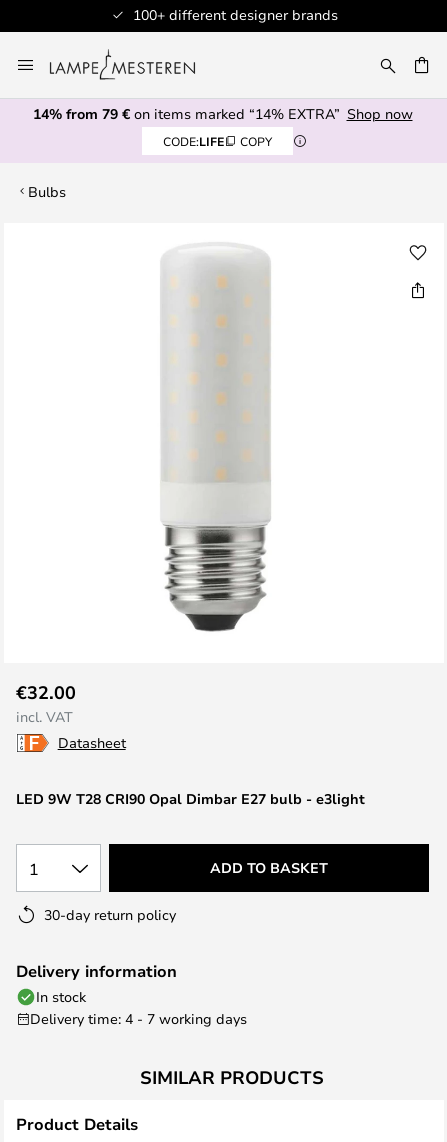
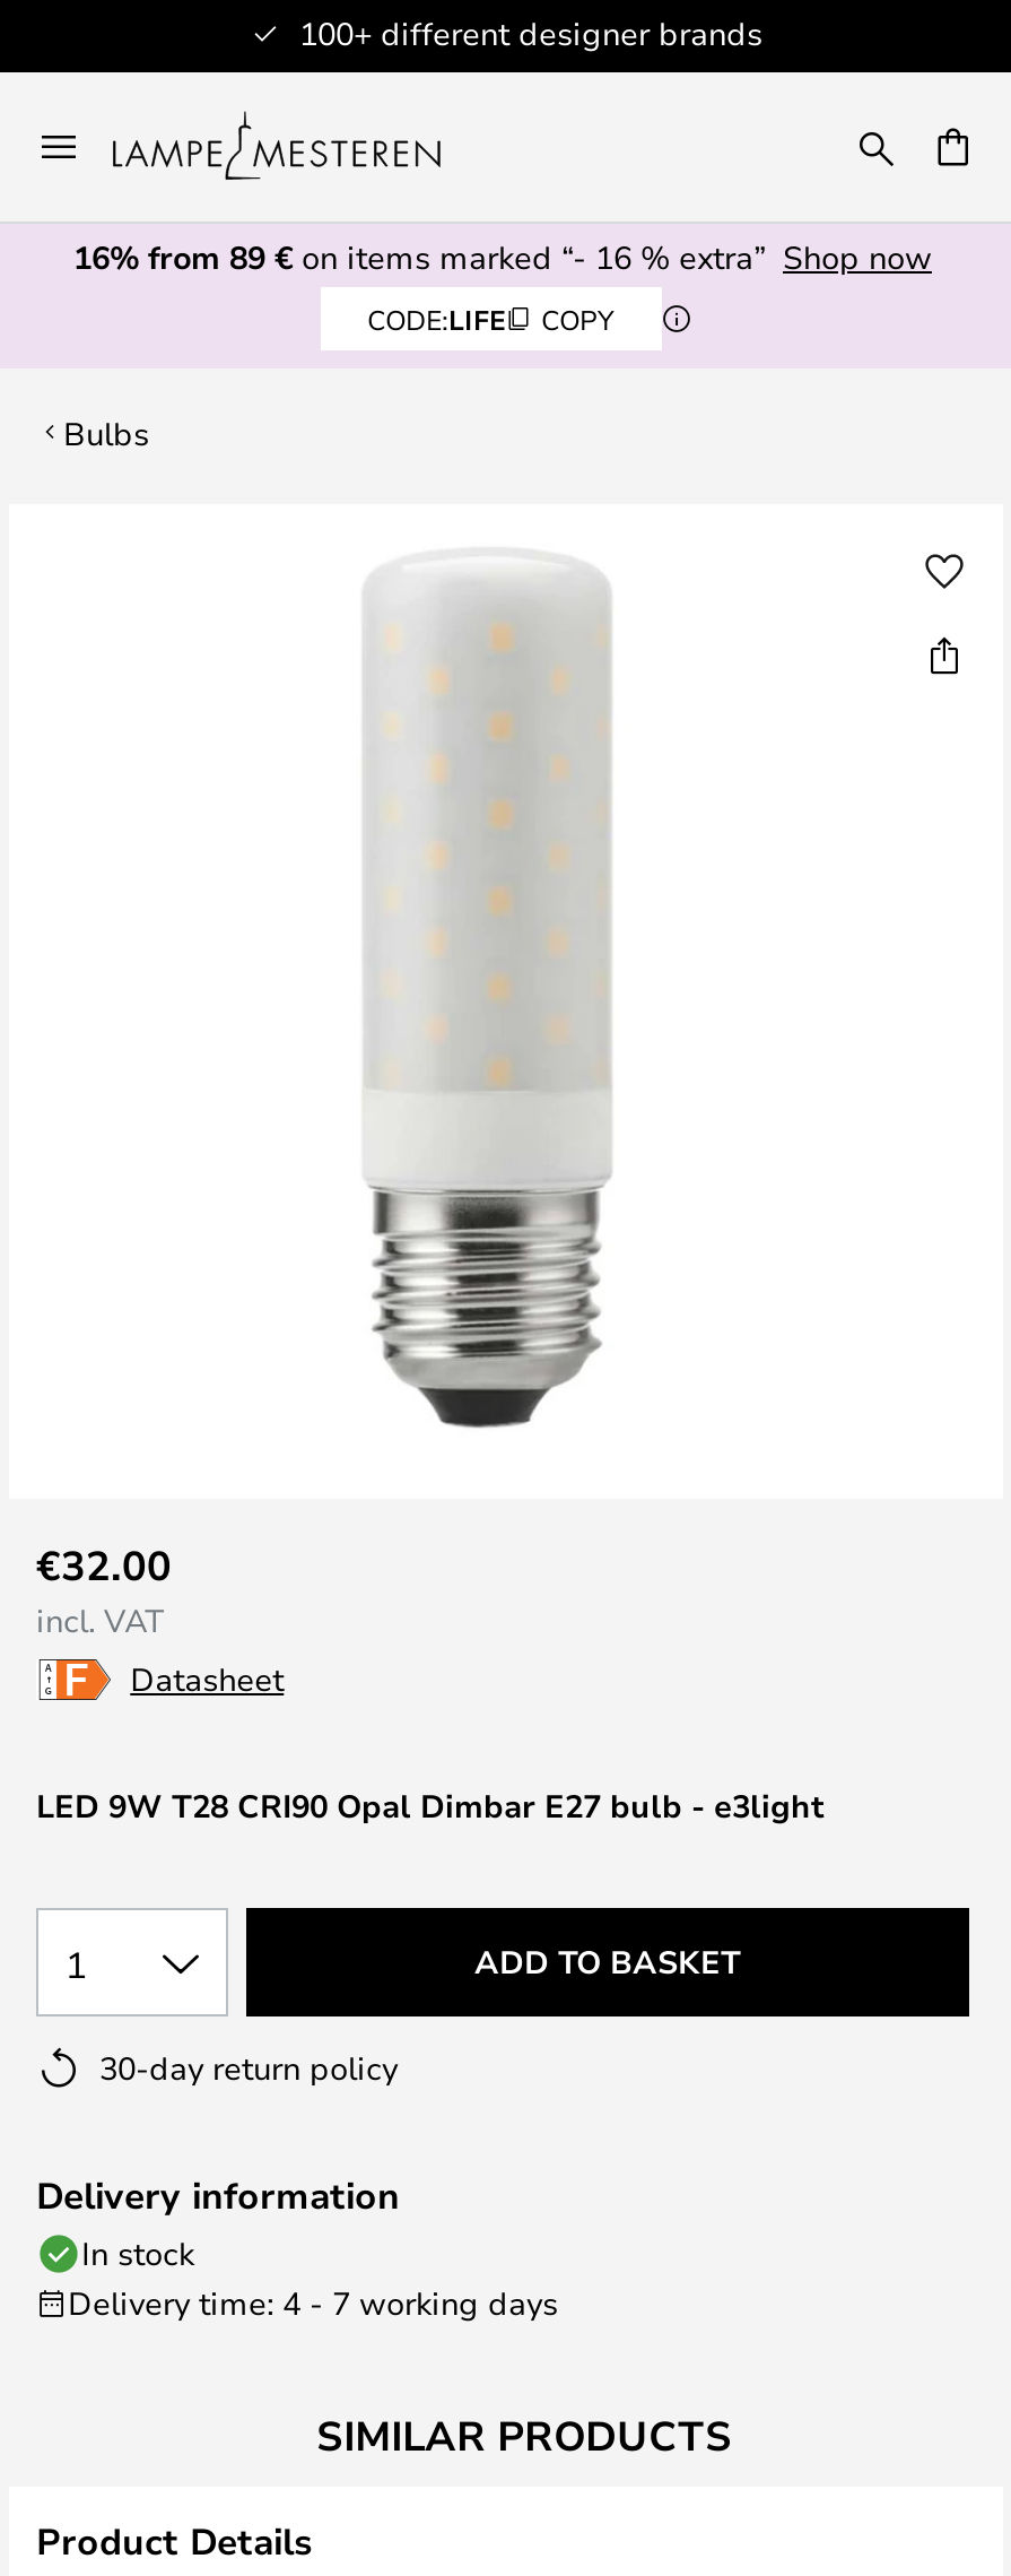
[32,104,412,123] 14% from 79 €on items marked “14% EXTRA” Shop now -> [73,235,932,278] 16% from 89 €on items marked “- 16 % extra” Shop now

